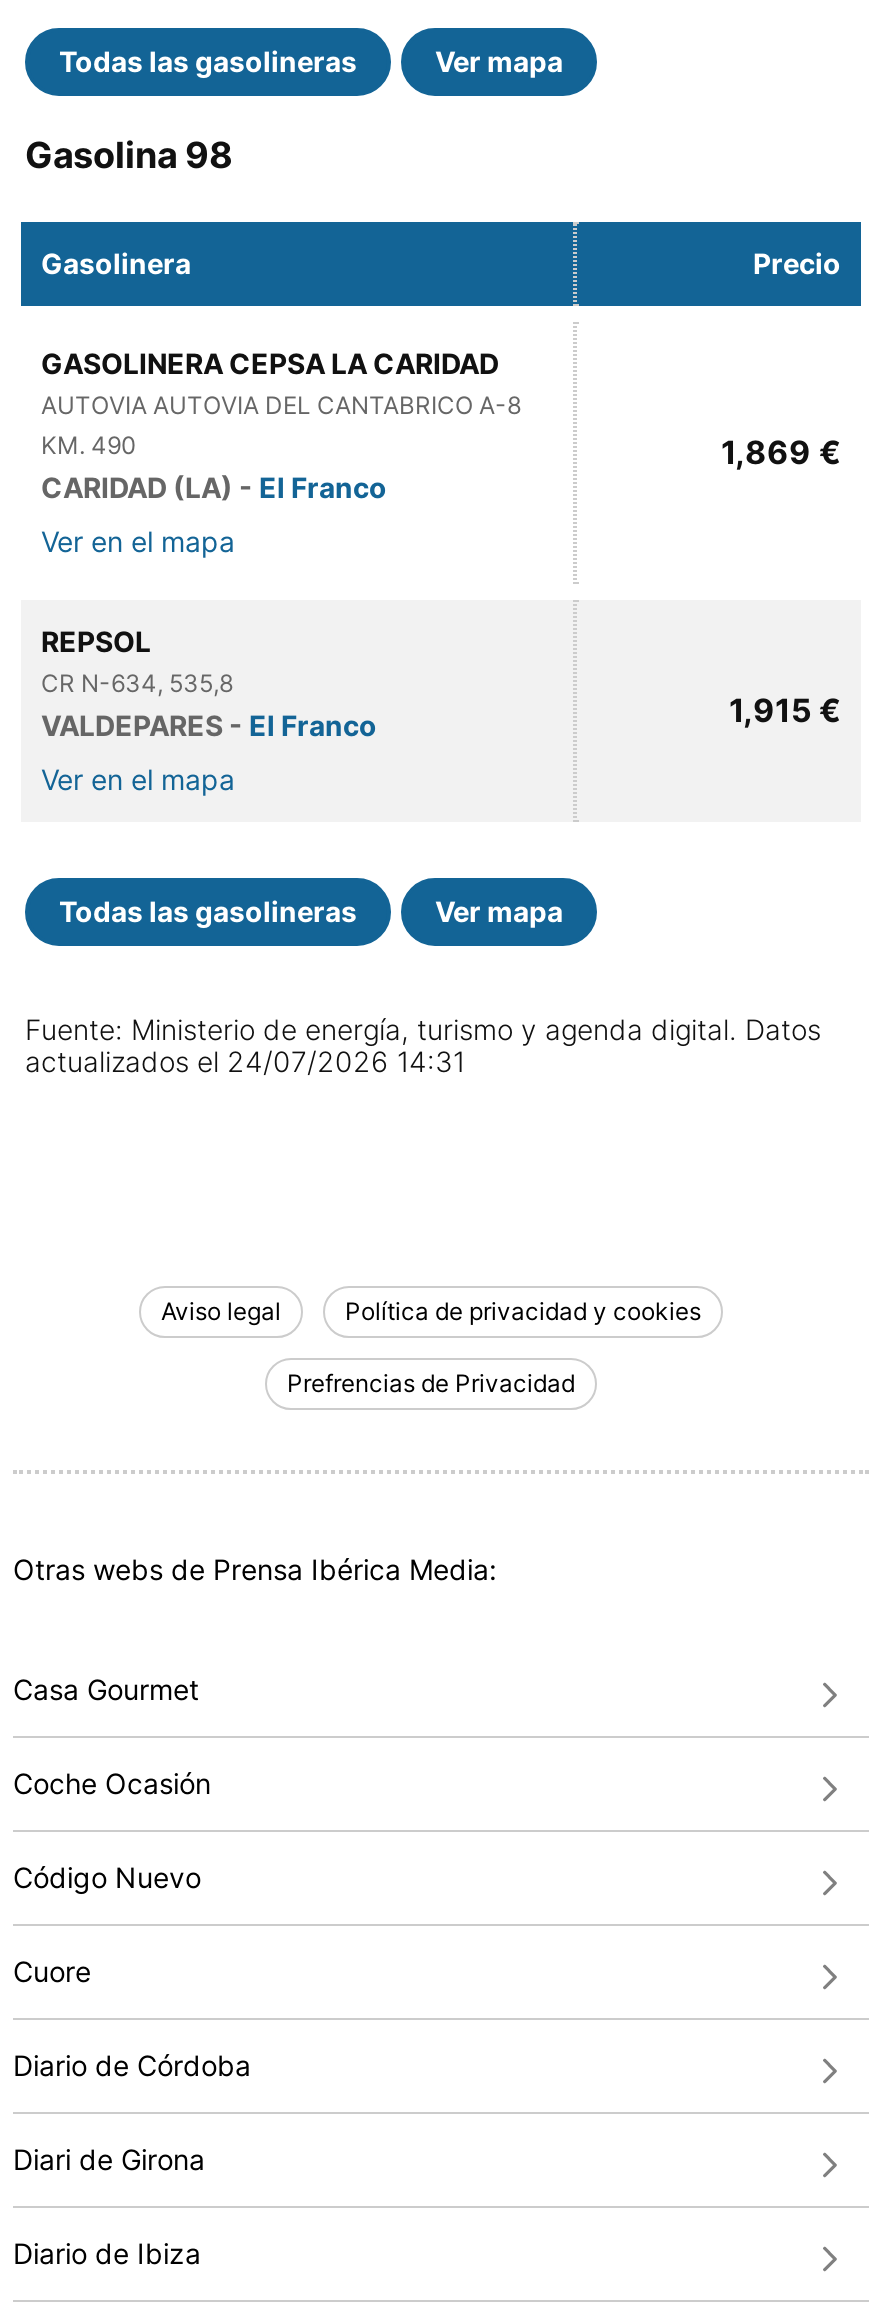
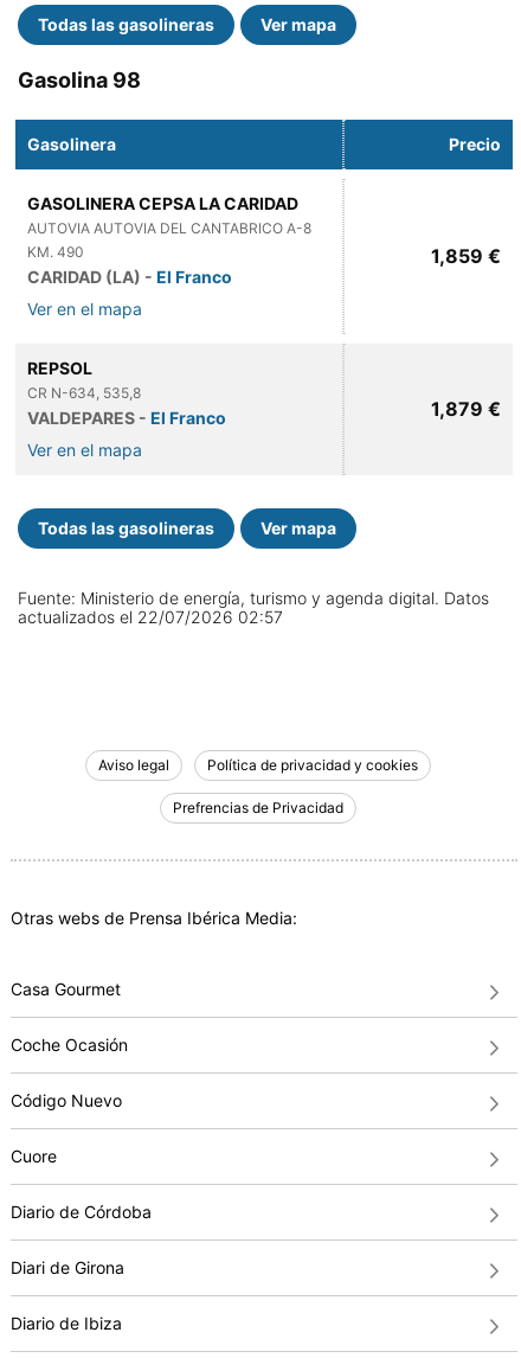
[721,432,841,472] 1,869 € -> [431,244,501,268] 1,859 €
[729,690,841,730] 1,915 € -> [431,397,501,421] 1,879 €
[25,1043,465,1077] actualizados el 24/07/2026 14:31 -> [18,606,283,626] actualizados el 22/07/2026 02:57

